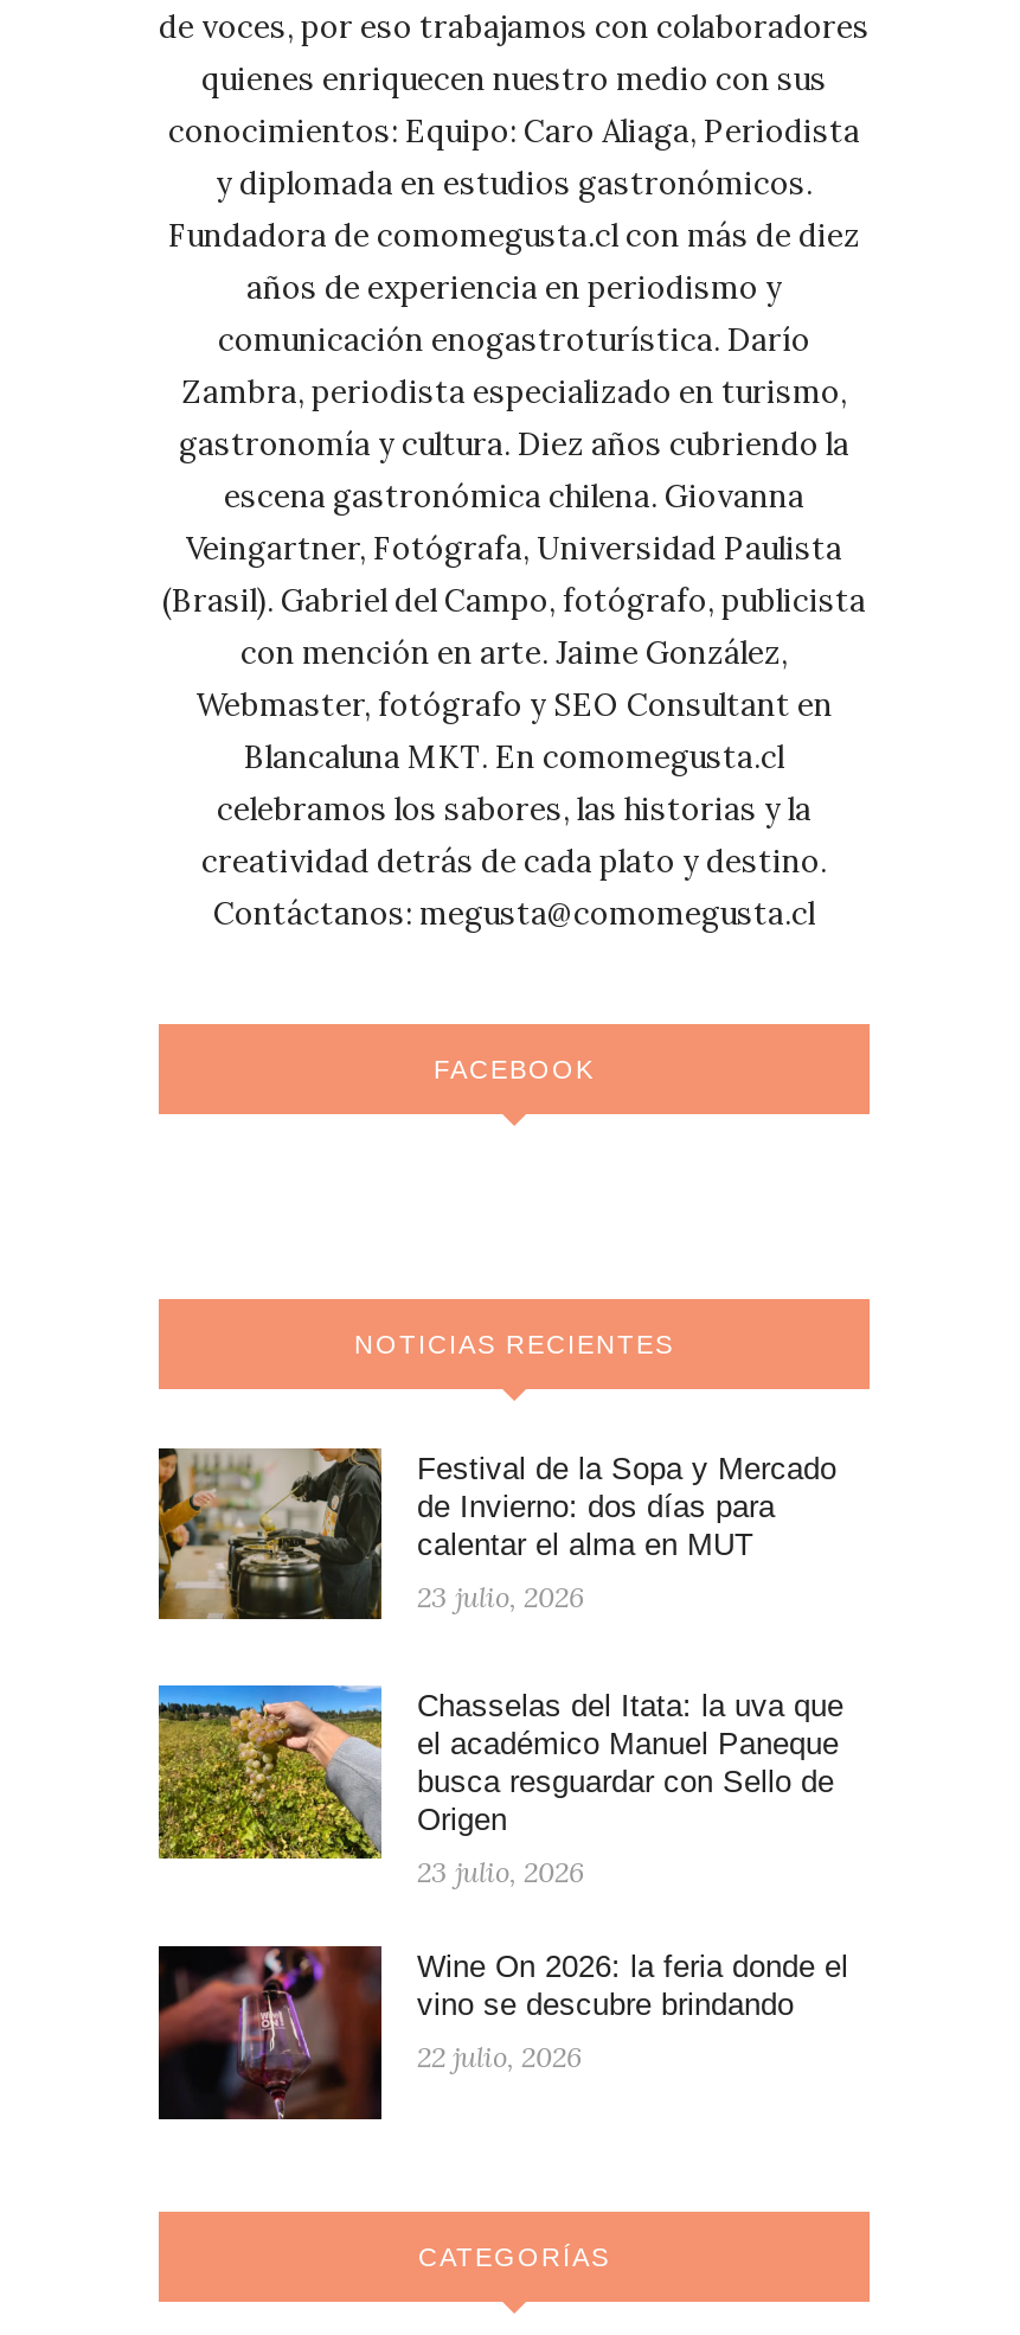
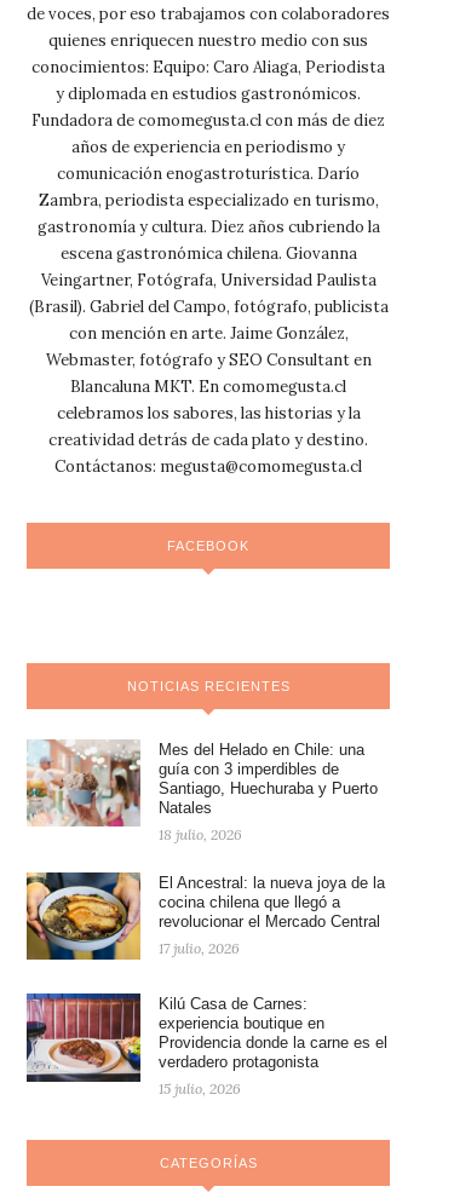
[156,1446,836,1621] [image] | Festival de la Sopa y Mercado | de Invierno: dos días para | calentar el alma en MUT -> [25,739,378,828] [image] | Mes del Helado en Chile: una | guía con 3 imperdibles de | Santiago, Huechuraba y Puerto | Natales
[417,1579,585,1615] 23 julio, 2026 -> [159,826,242,844] 18 julio, 2026
[156,1683,843,1861] [image] | Chasselas del Itata: la uva que | el académico Manuel Paneque | busca resguardar con Sello de | Origen -> [25,871,385,961] [image] | El Ancestral: la nueva joya de la | cocina chilena que llegó a | revolucionar el Mercado Central
[417,1855,585,1891] 23 julio, 2026 -> [159,939,240,957] 17 julio, 2026
[156,1944,848,2119] [image] | Wine On 2026: la feria donde el | vino se descubre brindando -> [25,992,387,1082] [image] | Kilú Casa de Carnes: | experiencia boutique en | Providencia donde la carne es el | verdadero protagonista
[417,2040,583,2075] 22 julio, 2026 -> [159,1080,241,1098] 15 julio, 2026

